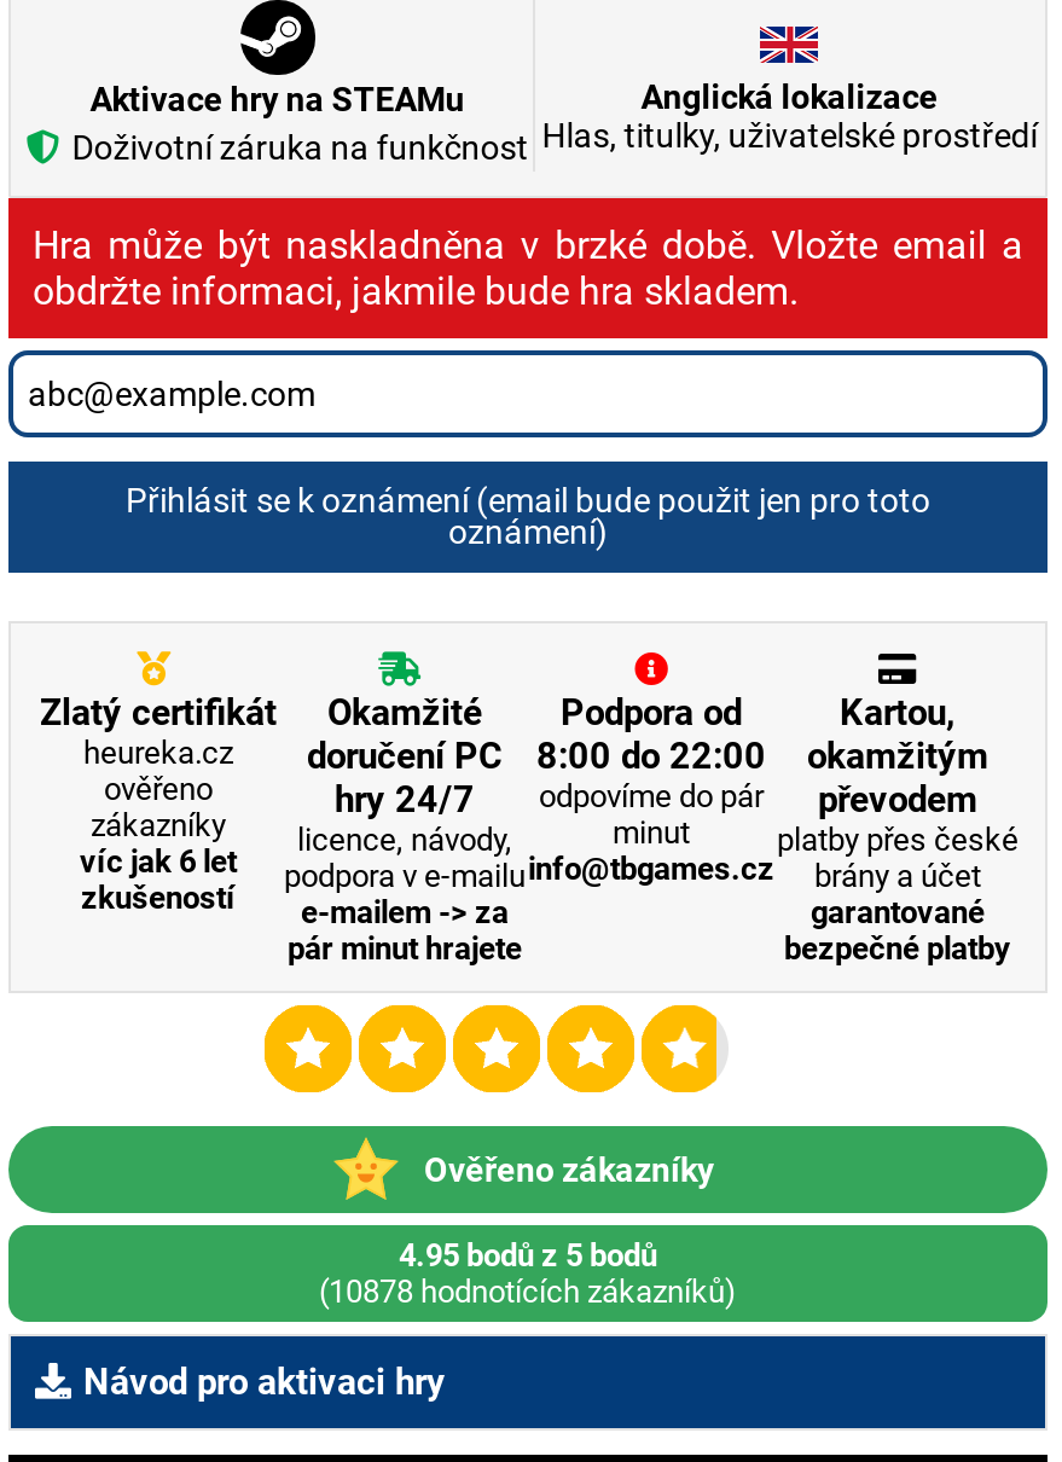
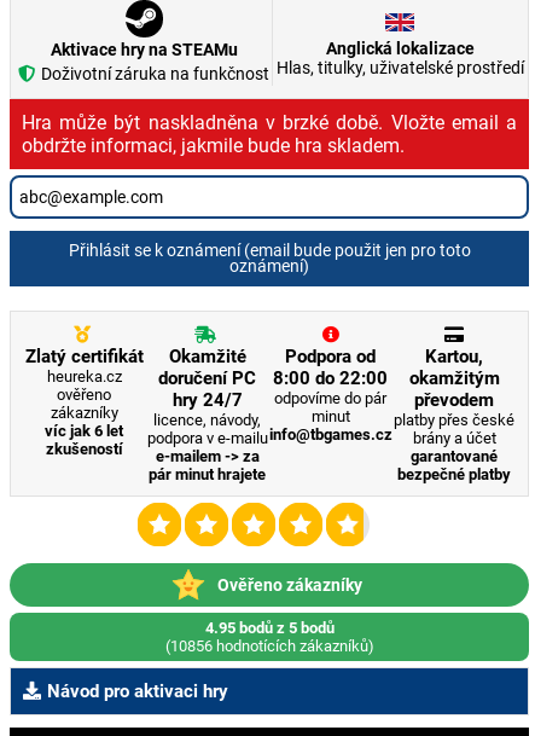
[319,1272,737,1309] (10878 hodnotících zákazníků) -> [165,636,374,654] (10856 hodnotících zákazníků)

